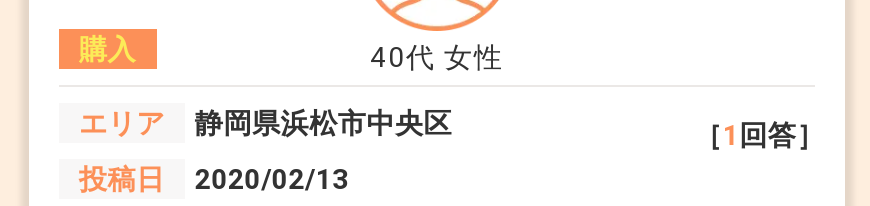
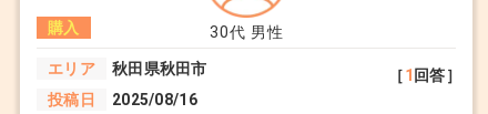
[370,41,504,73] 40代 女性 -> [209,23,283,41] 30代 男性
[195,107,452,139] 静岡県浜松市中央区 -> [112,59,207,77] 秋田県秋田市
[79,163,349,195] 投稿日 2020/02/13 -> [48,90,197,108] 投稿日 2025/08/16

